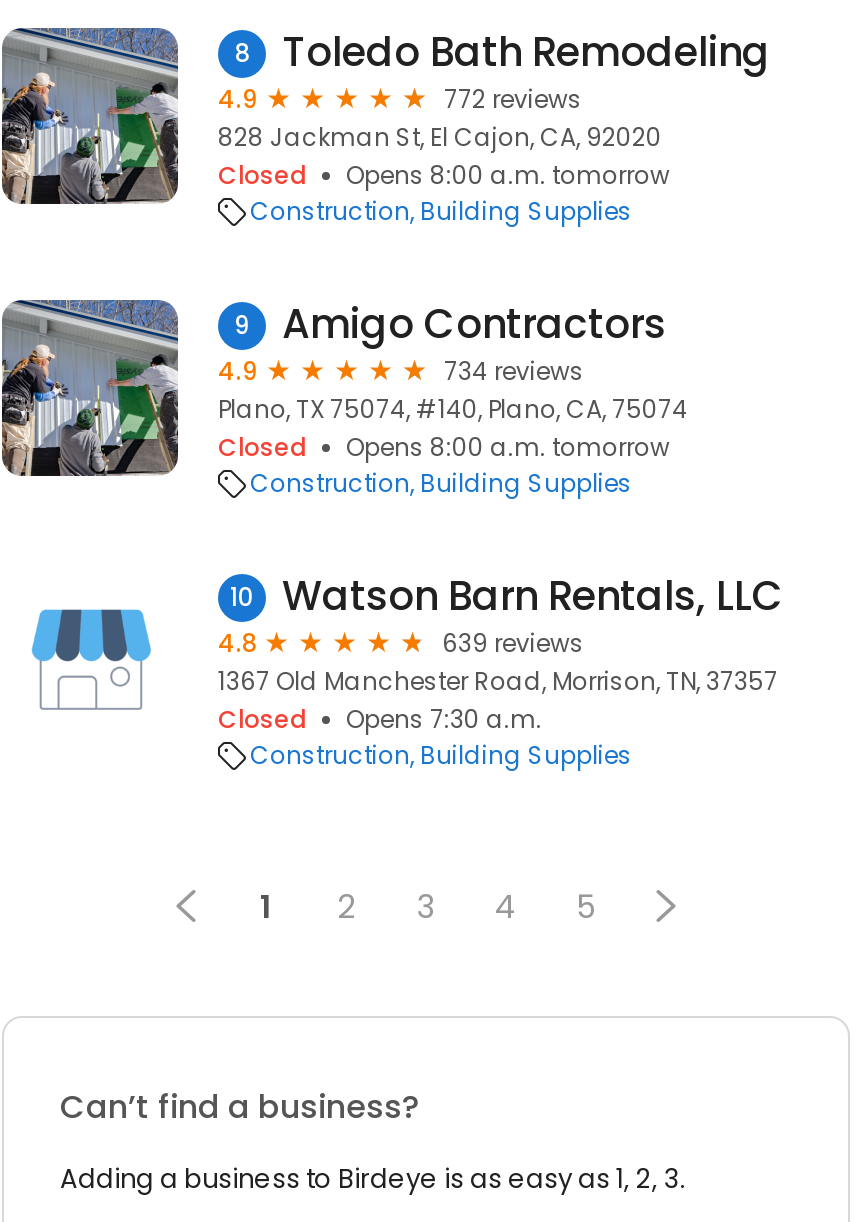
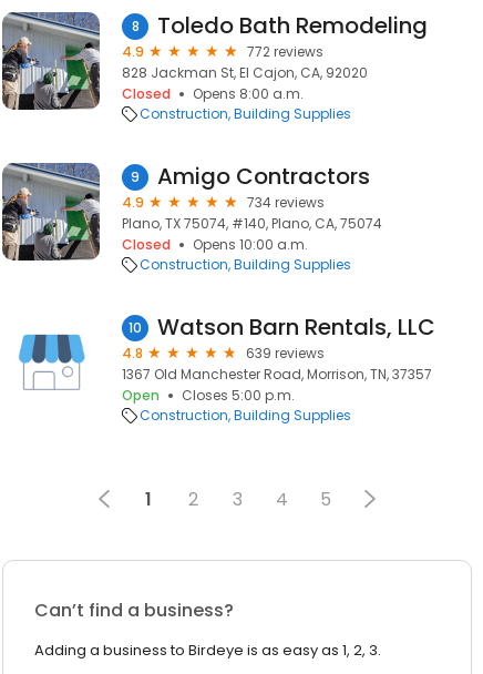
[346,158,670,192] Opens 8:00 a.m. tomorrow -> [193,84,304,103] Opens 8:00 a.m.
[346,430,670,464] Opens 8:00 a.m. tomorrow -> [193,235,308,254] Opens 10:00 a.m.
[218,702,542,736] Closed | Opens 7:30 a.m. -> [122,386,295,405] Open | Closes 5:00 p.m.

